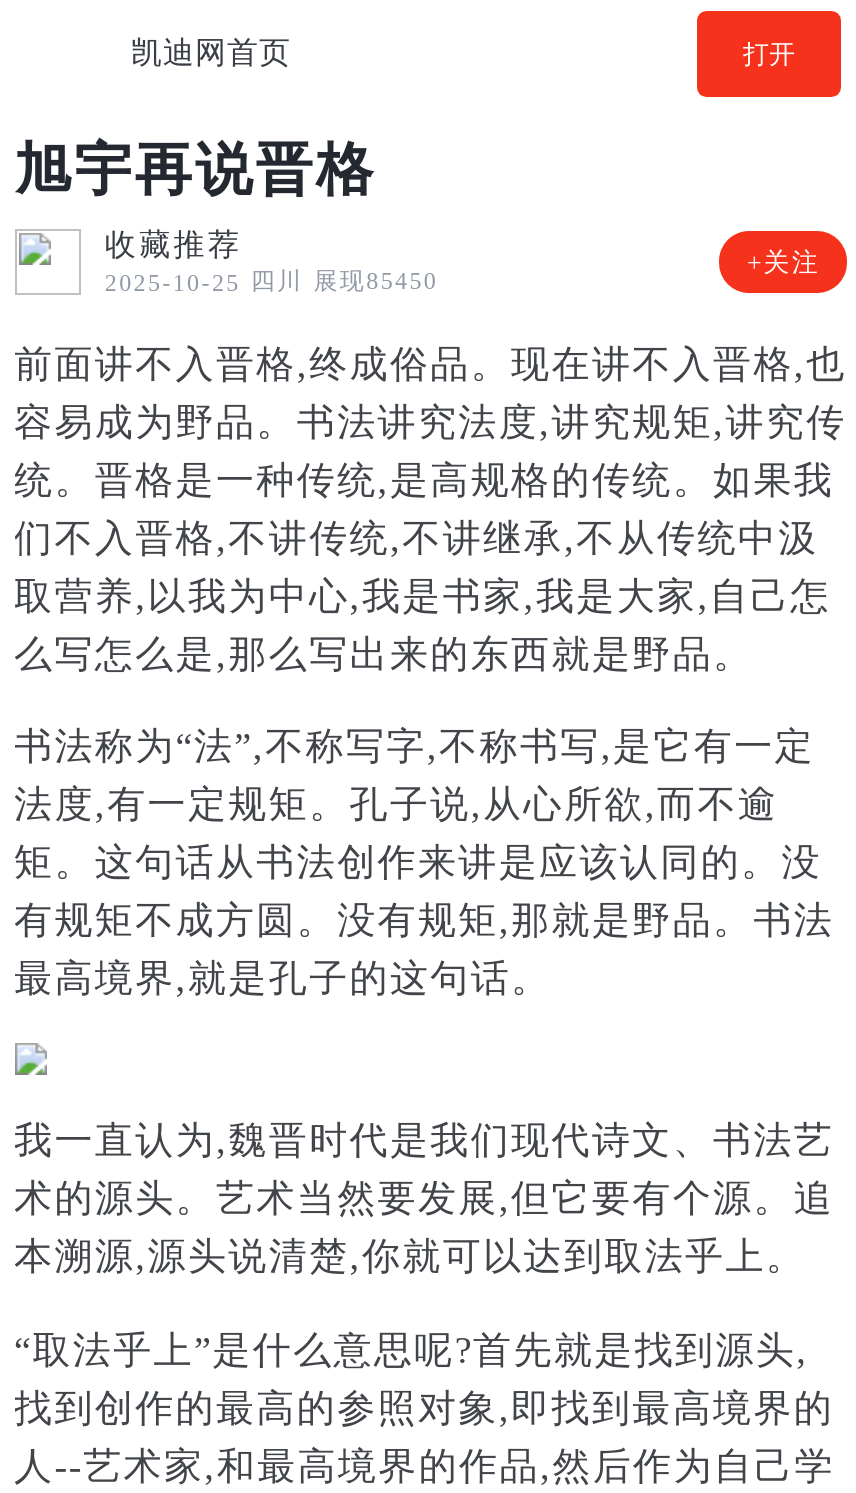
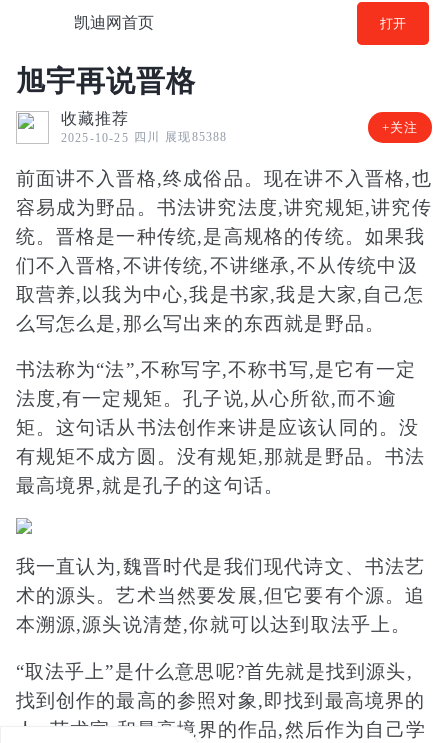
[105,267,438,296] 2025-10-25 四川 展现85450 -> [61,130,228,145] 2025-10-25 四川 展现85388

